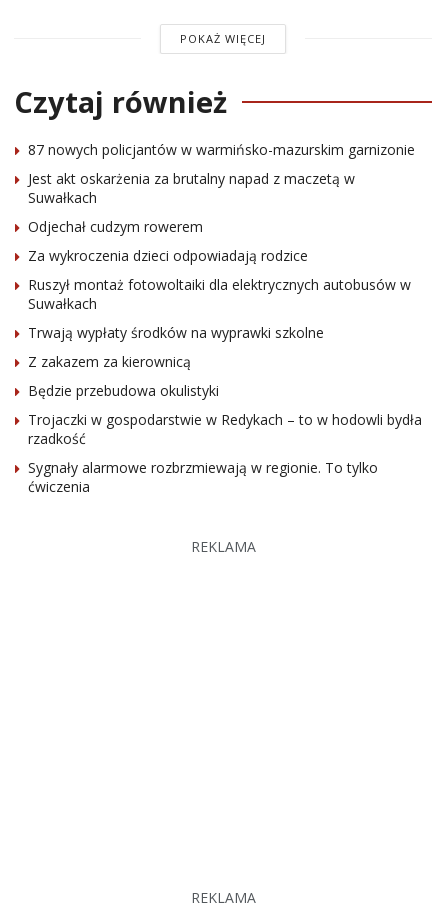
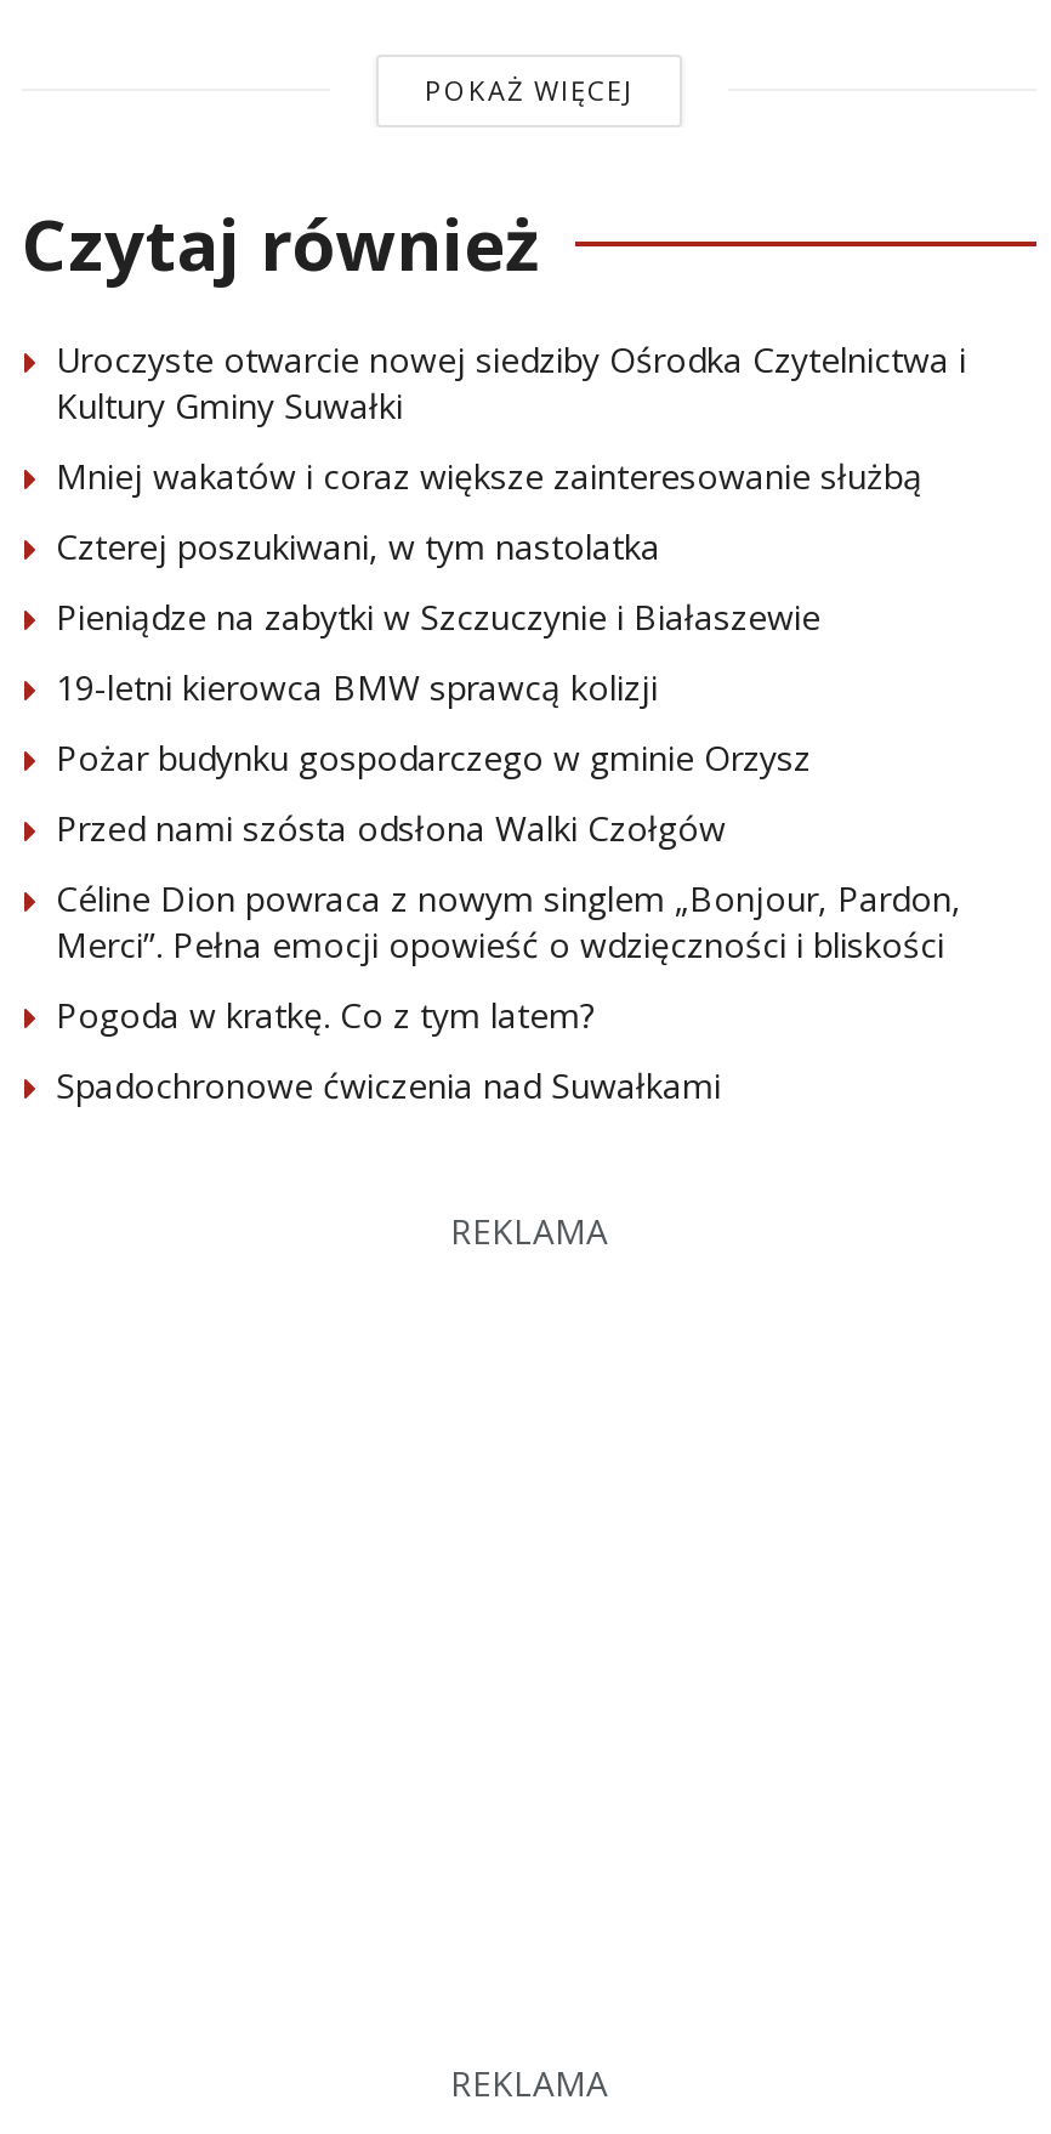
[28,140,415,159] 87 nowych policjantów w warmińsko-mazurskim garnizonie -> [56,336,966,428] Uroczyste otwarcie nowej siedziby Ośrodka Czytelnictwa i | Kultury Gminy Suwałki
[28,169,355,207] Jest akt oskarżenia za brutalny napad z maczetą w | Suwałkach -> [56,452,922,498] Mniej wakatów i coraz większe zainteresowanie służbą
[28,217,203,236] Odjechał cudzym rowerem -> [56,523,660,569] Czterej poszukiwani, w tym nastolatka
[28,246,308,265] Za wykroczenia dzieci odpowiadają rodzice -> [56,593,820,639] Pieniądze na zabytki w Szczuczynie i Białaszewie
[28,275,411,313] Ruszył montaż fotowoltaiki dla elektrycznych autobusów w | Suwałkach -> [56,664,658,710] 19-letni kierowca BMW sprawcą kolizji
[28,323,324,342] Trwają wypłaty środków na wyprawki szkolne -> [56,734,811,780] Pożar budynku gospodarczego w gminie Orzysz
[28,352,191,371] Z zakazem za kierownicą -> [56,804,726,850] Przed nami szósta odsłona Walki Czołgów
[28,381,219,400] Będzie przebudowa okulistyki -> [56,875,961,967] Céline Dion powraca z nowym singlem „Bonjour, Pardon, | Merci”. Pełna emocji opowieść o wdzięczności i bliskości
[28,410,422,448] Trojaczki w gospodarstwie w Redykach – to w hodowli bydła | rzadkość -> [56,991,595,1037] Pogoda w kratkę. Co z tym latem?
[28,458,378,496] Sygnały alarmowe rozbrzmiewają w regionie. To tylko | ćwiczenia -> [56,1062,721,1108] Spadochronowe ćwiczenia nad Suwałkami

